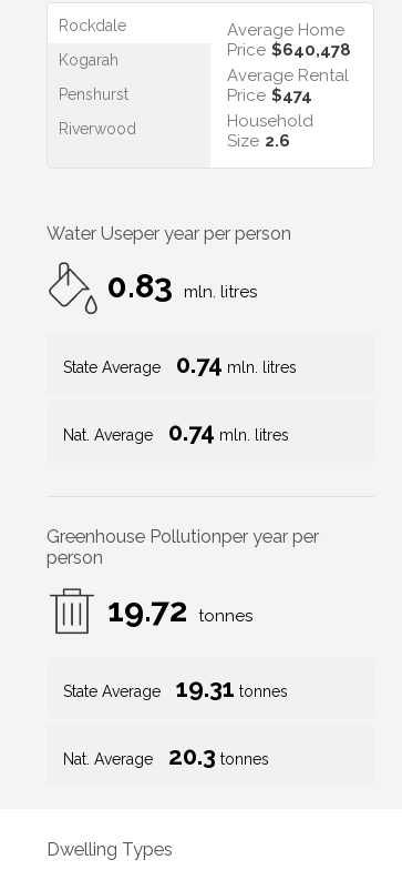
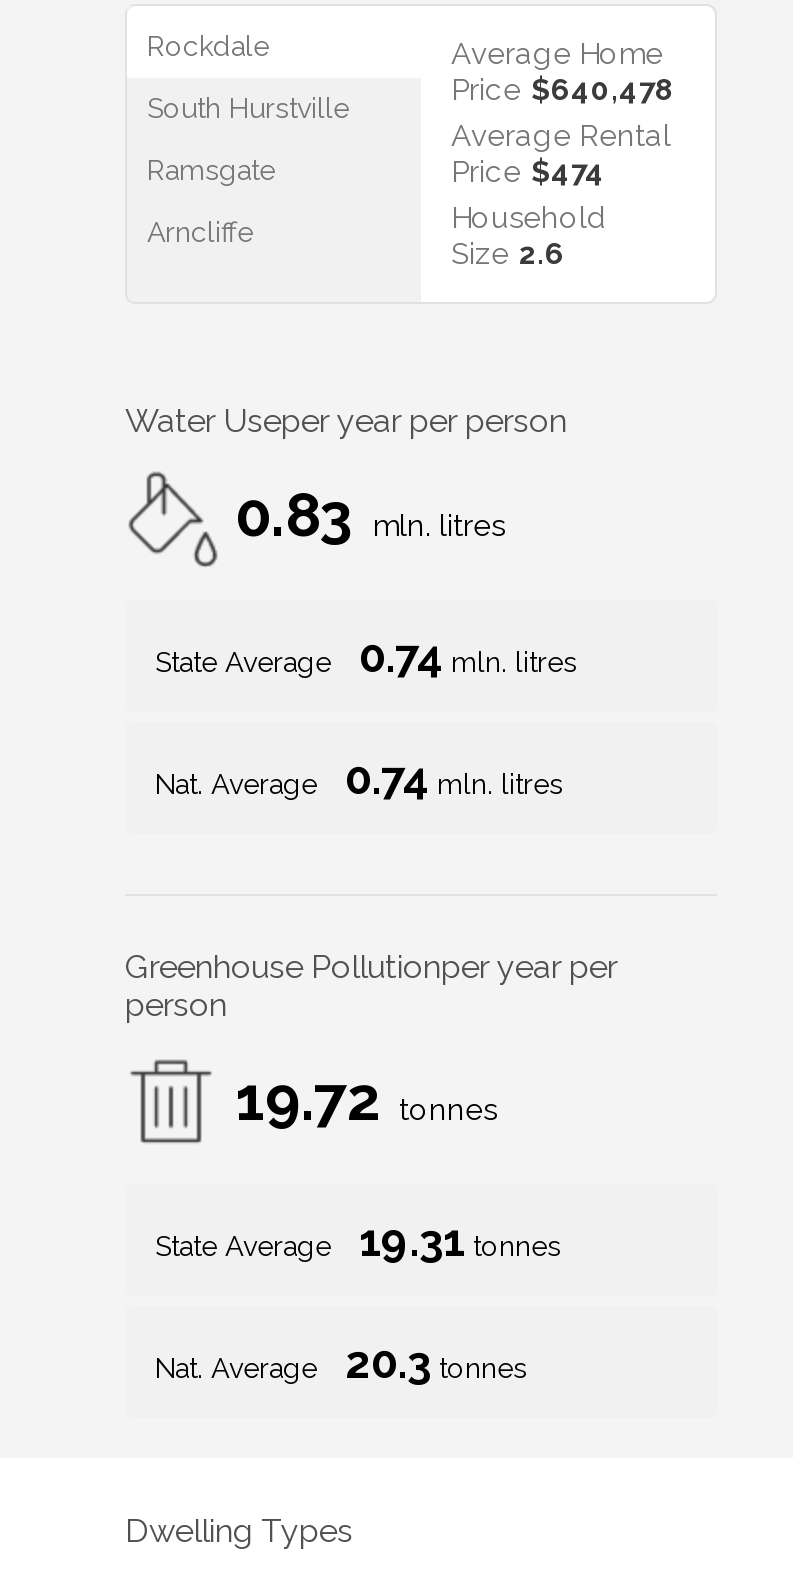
[59,51,118,68] Kogarah -> [147,91,349,123] South Hurstville
[59,85,128,103] Penshurst -> [147,153,275,185] Ramsgate
[59,120,136,137] Riverwood -> [147,215,253,247] Arncliffe

